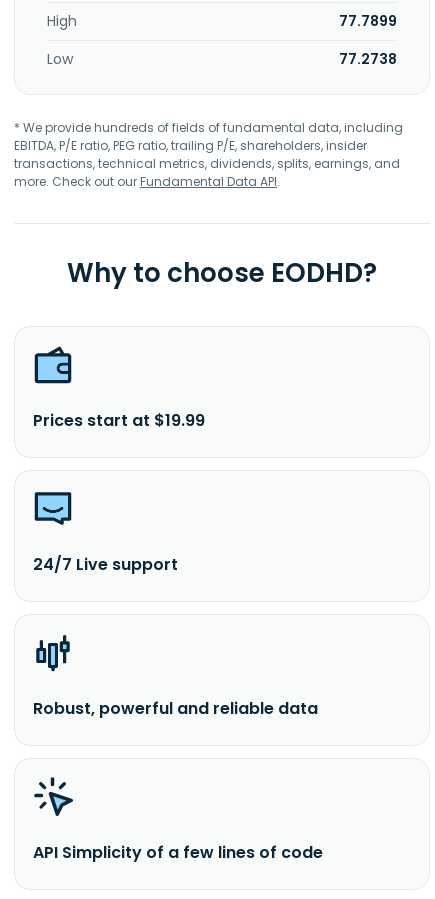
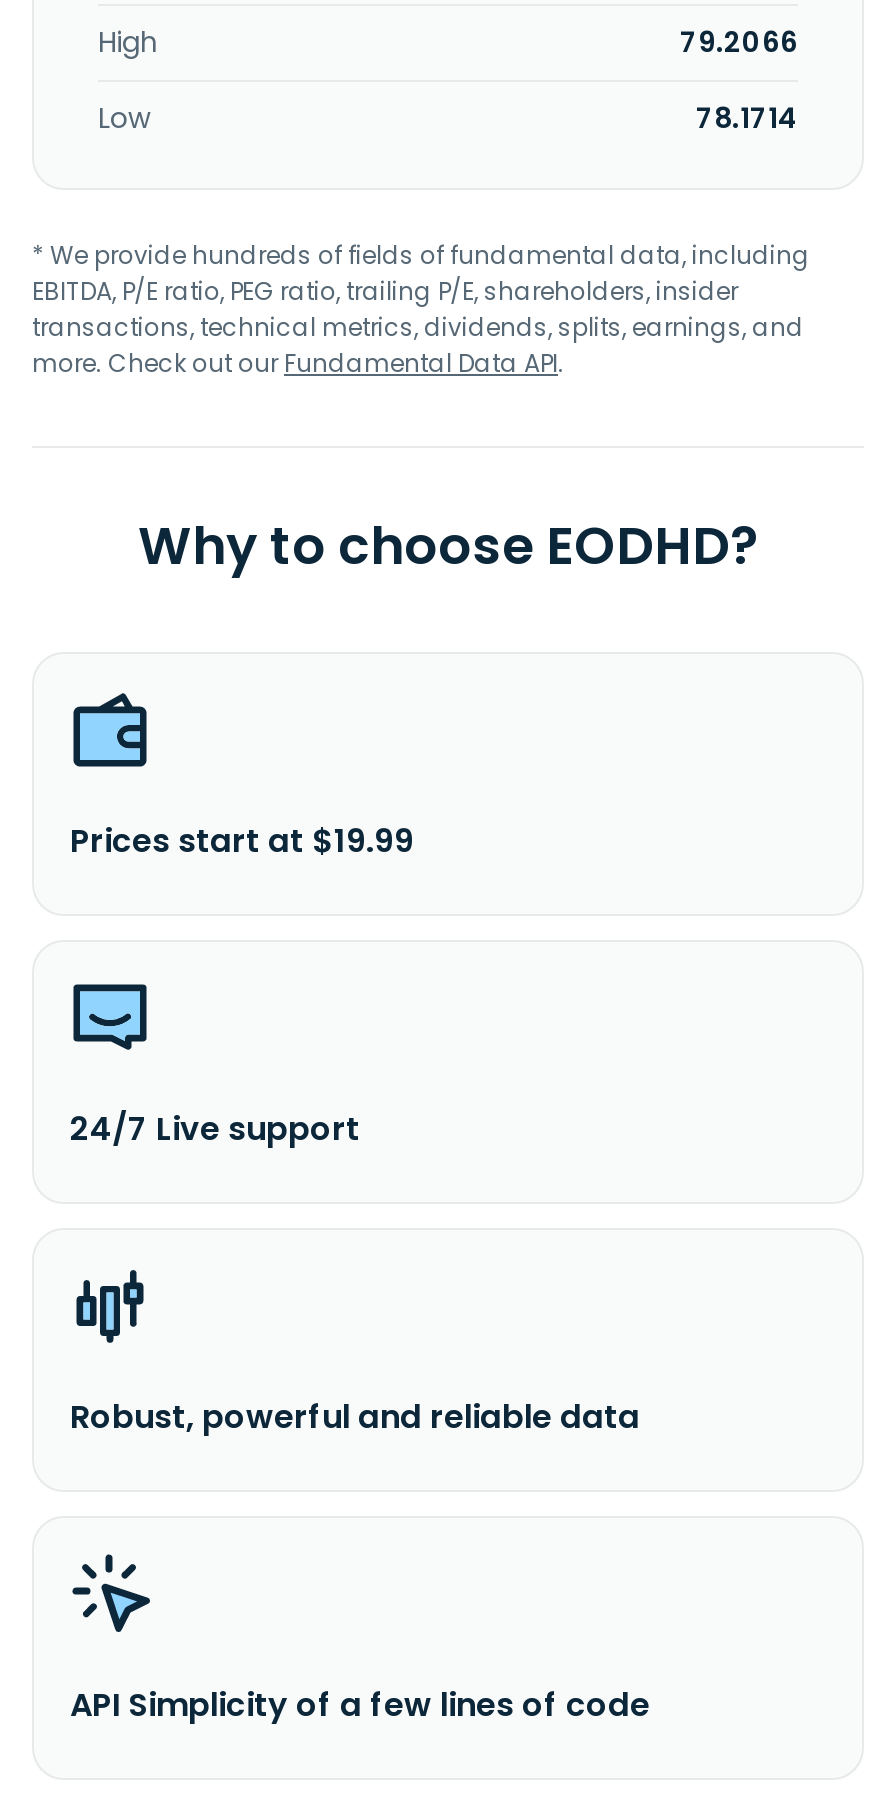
[339,11,397,31] 77.7899 -> [680,22,798,62] 79.2066
[339,49,397,69] 77.2738 -> [696,98,798,138] 78.1714

